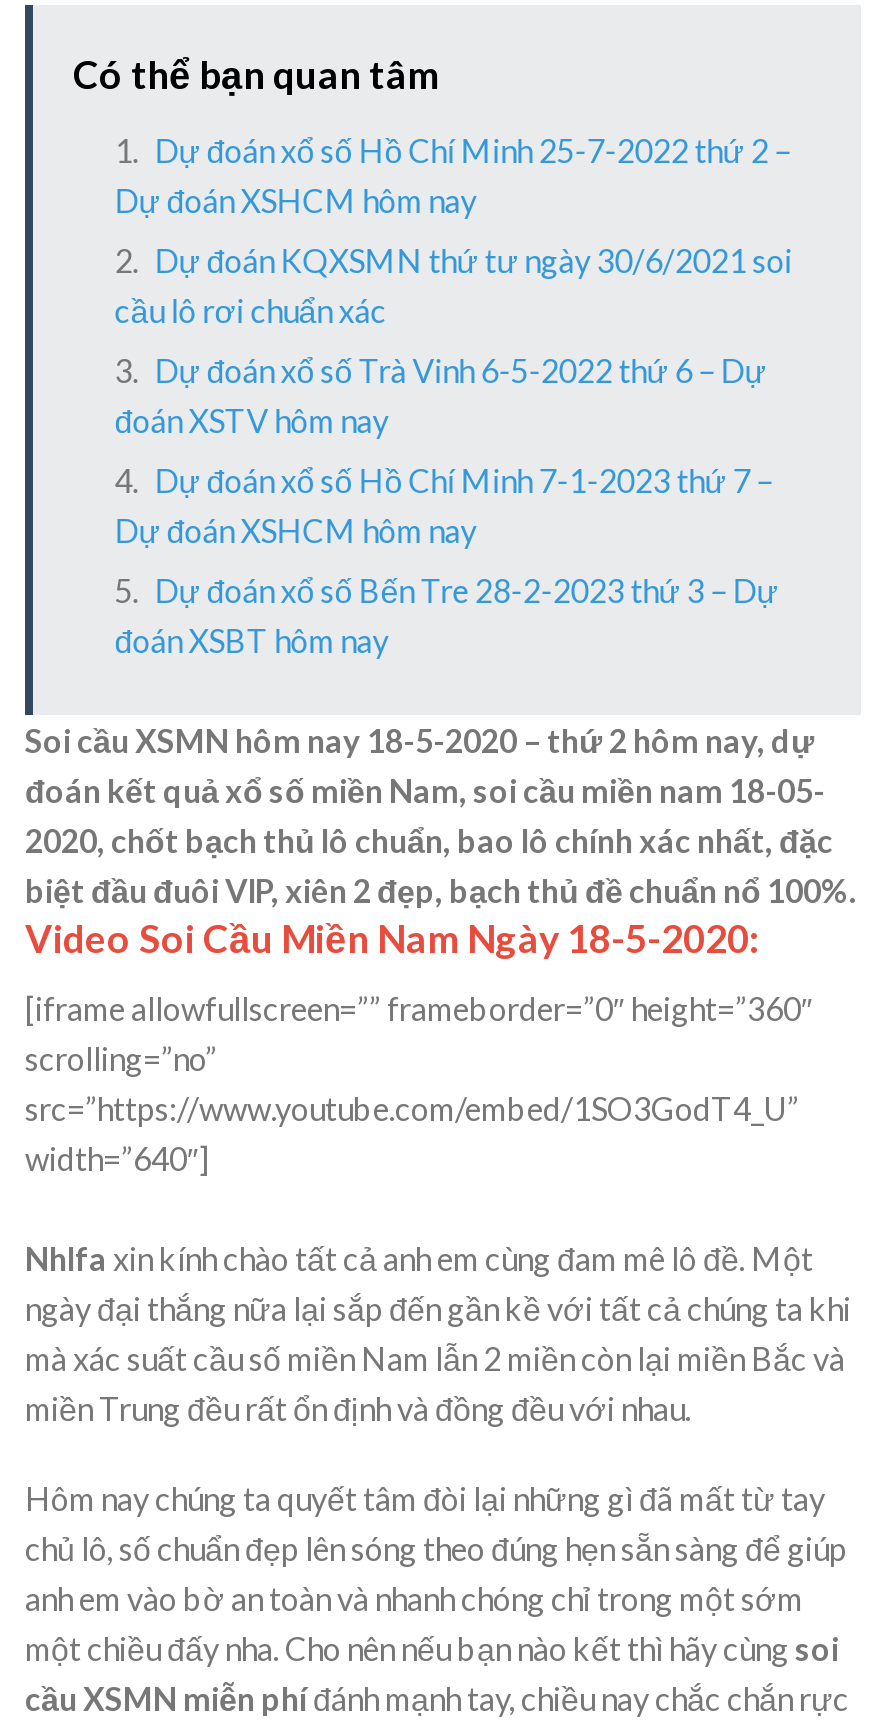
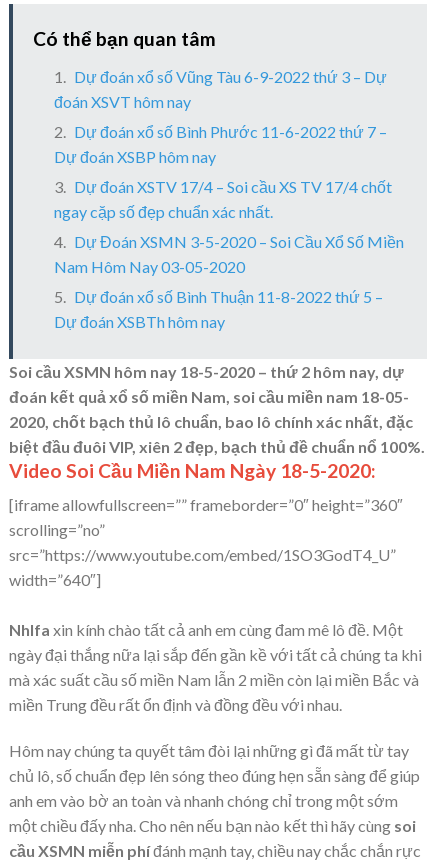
[115,132,791,220] Dự đoán xổ số Hồ Chí Minh 25-7-2022 thứ 2 – | Dự đoán XSHCM hôm nay -> [54,67,387,111] Dự đoán xổ số Vũng Tàu 6-9-2022 thứ 3 – Dự | đoán XSVT hôm nay
[115,242,793,330] Dự đoán KQXSMN thứ tư ngày 30/6/2021 soi | cầu lô rơi chuẩn xác -> [54,122,387,166] Dự đoán xổ số Bình Phước 11-6-2022 thứ 7 – | Dự đoán XSBP hôm nay
[115,352,767,440] Dự đoán xổ số Trà Vinh 6-5-2022 thứ 6 – Dự | đoán XSTV hôm nay -> [54,177,392,221] Dự đoán XSTV 17/4 – Soi cầu XS TV 17/4 chốt | ngay cặp số đẹp chuẩn xác nhất.
[115,462,773,550] Dự đoán xổ số Hồ Chí Minh 7-1-2023 thứ 7 – | Dự đoán XSHCM hôm nay -> [54,232,404,276] Dự Đoán XSMN 3-5-2020 – Soi Cầu Xổ Số Miền | Nam Hôm Nay 03-05-2020
[115,572,779,660] Dự đoán xổ số Bến Tre 28-2-2023 thứ 3 – Dự | đoán XSBT hôm nay -> [54,287,383,331] Dự đoán xổ số Bình Thuận 11-8-2022 thứ 5 – | Dự đoán XSBTh hôm nay

